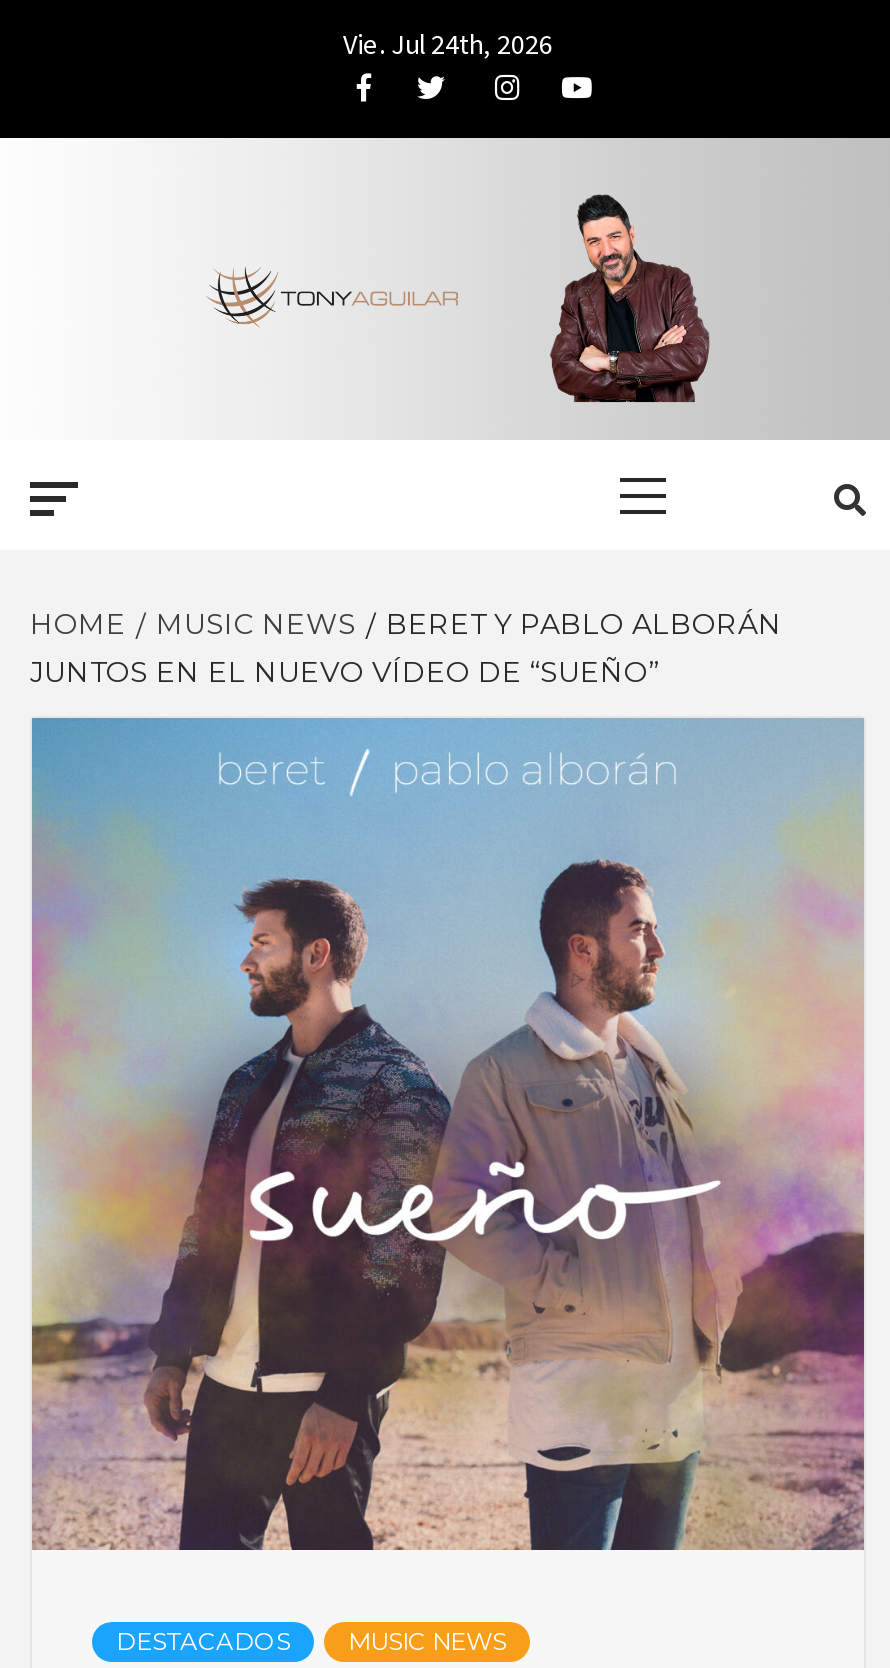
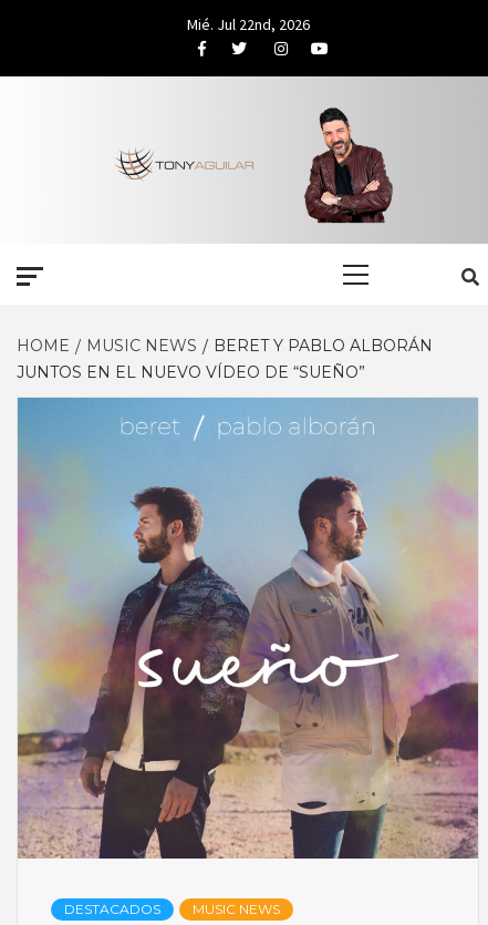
[343,26,553,62] Vie. Jul 24th, 2026 -> [186,14,309,34] Mié. Jul 22nd, 2026

